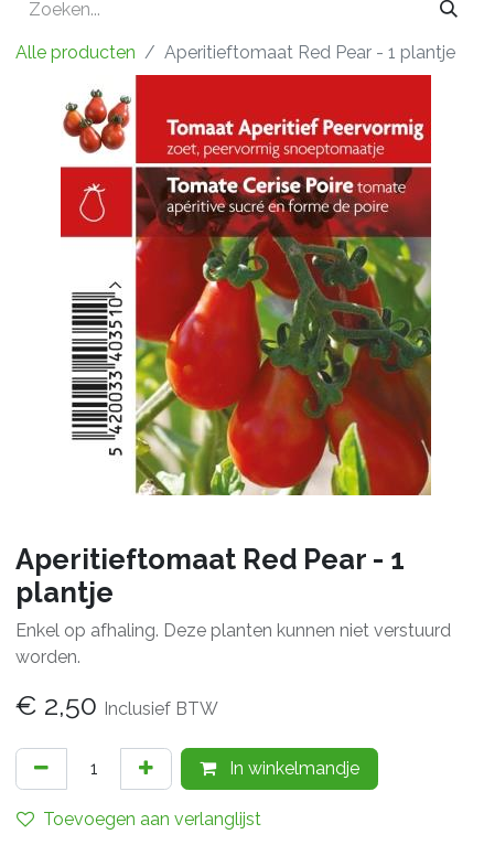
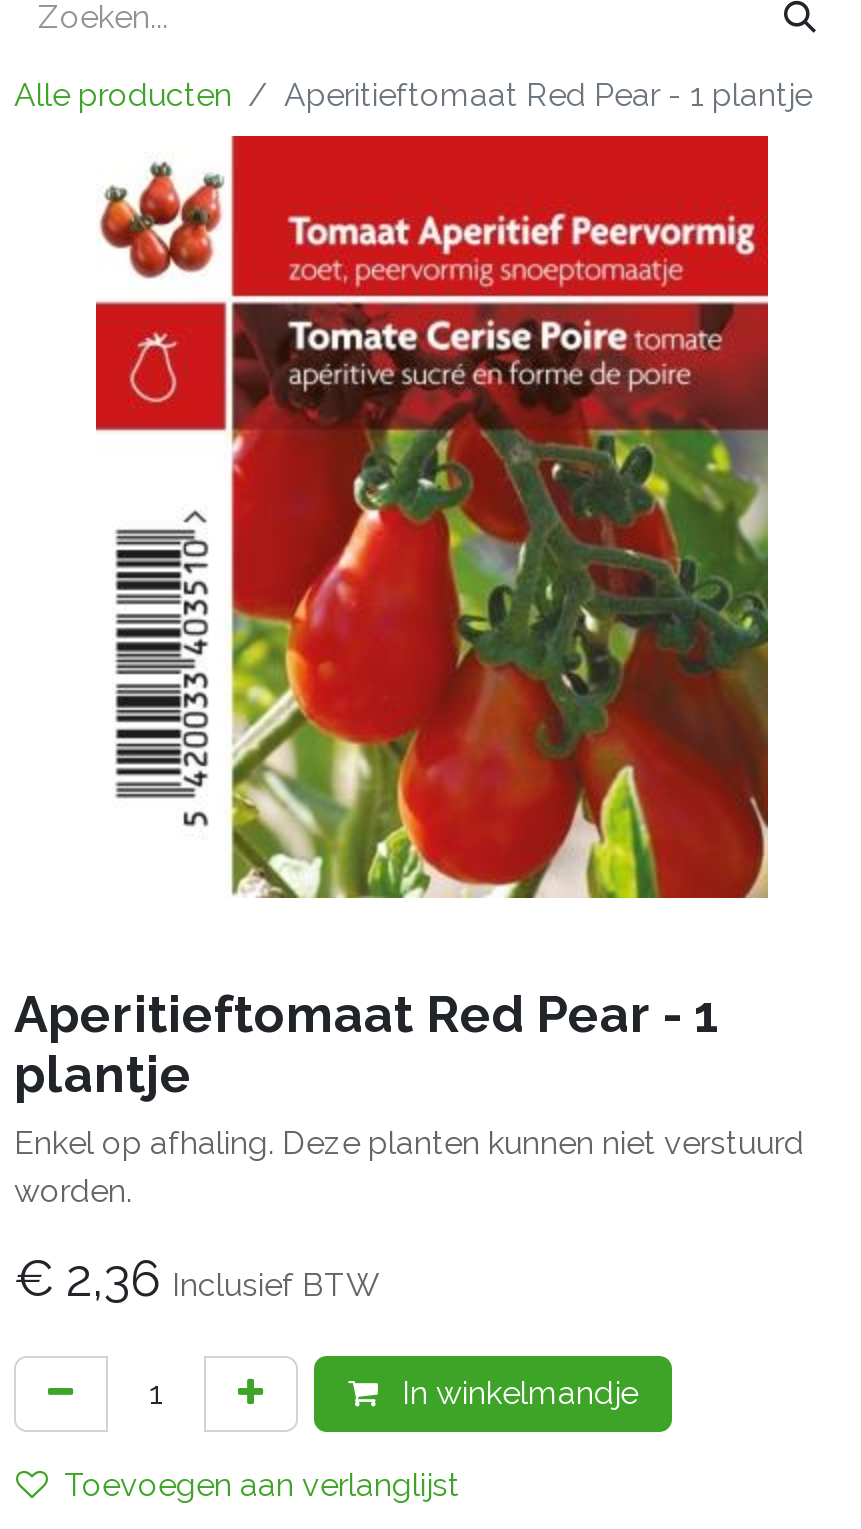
[15,688,218,721] €2,50 Inclusief BTW -> [14,1248,380,1308] €2,36 Inclusief BTW

